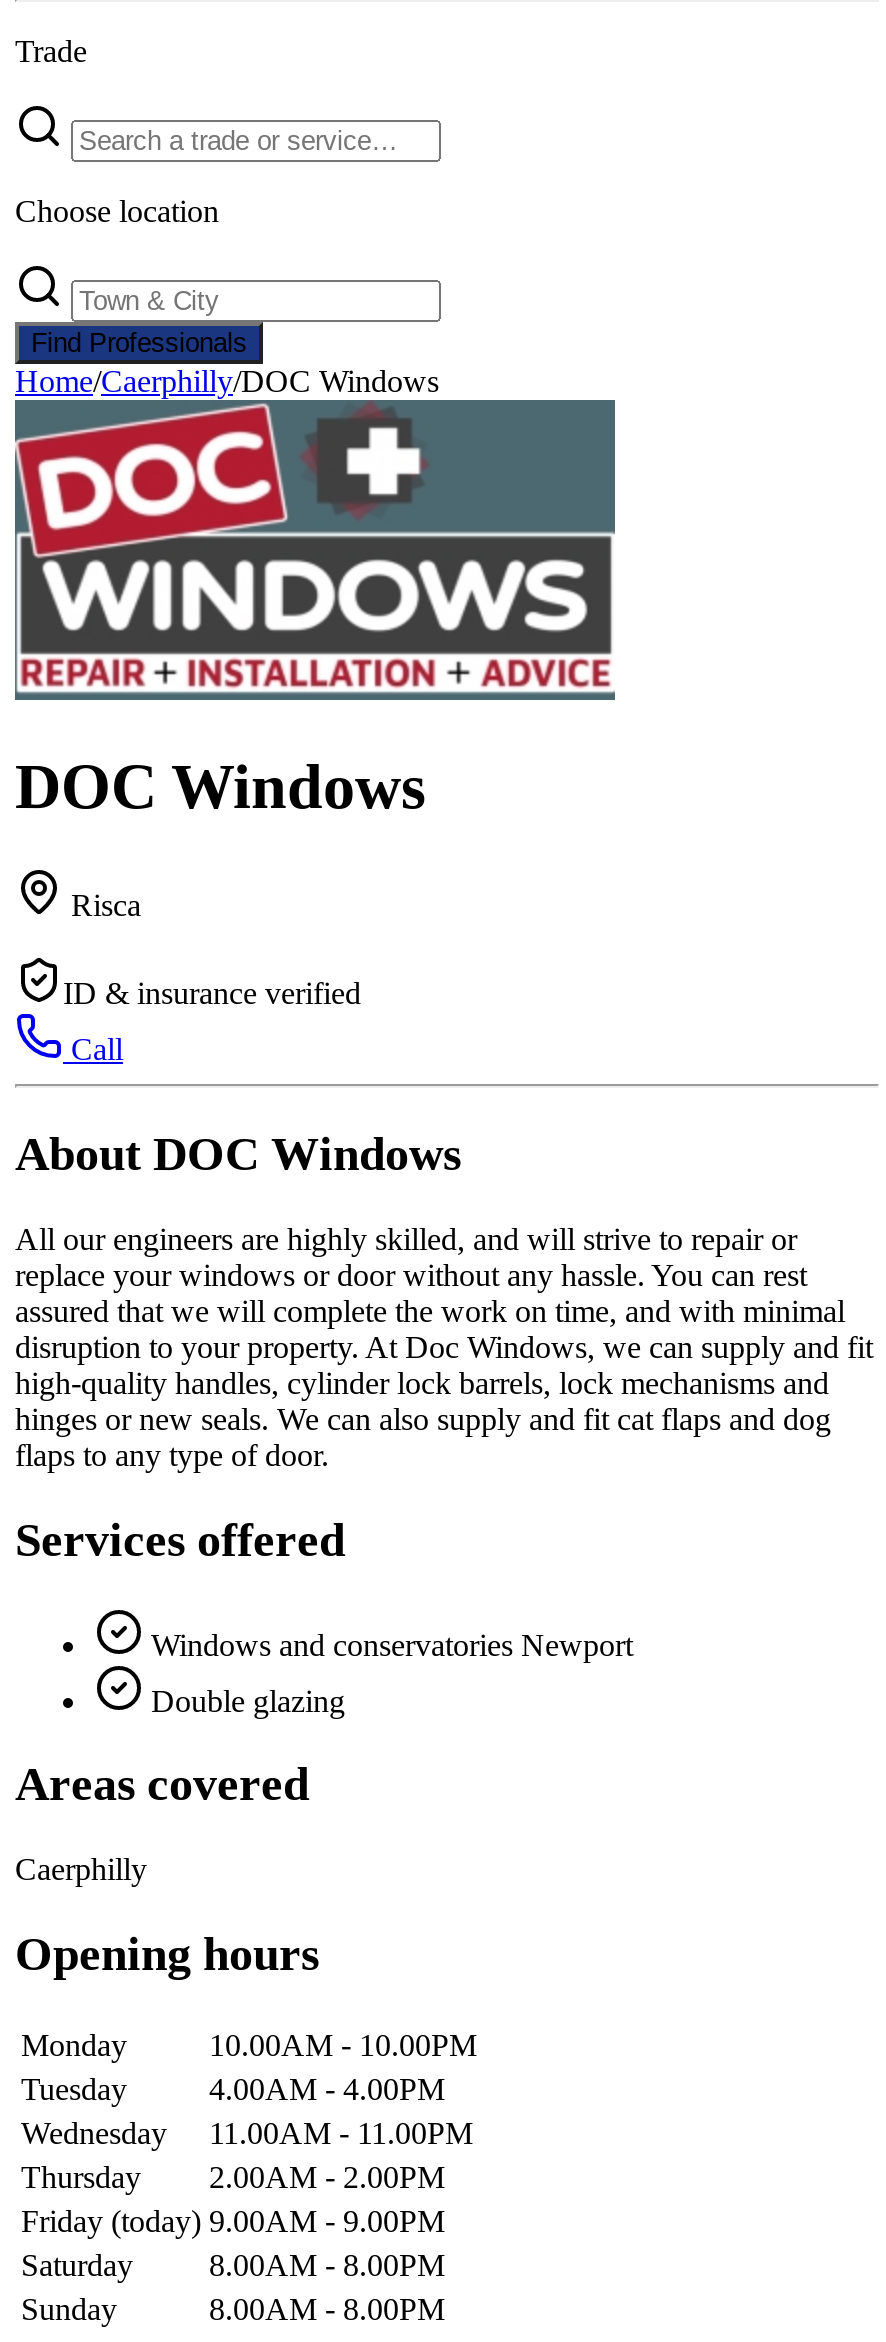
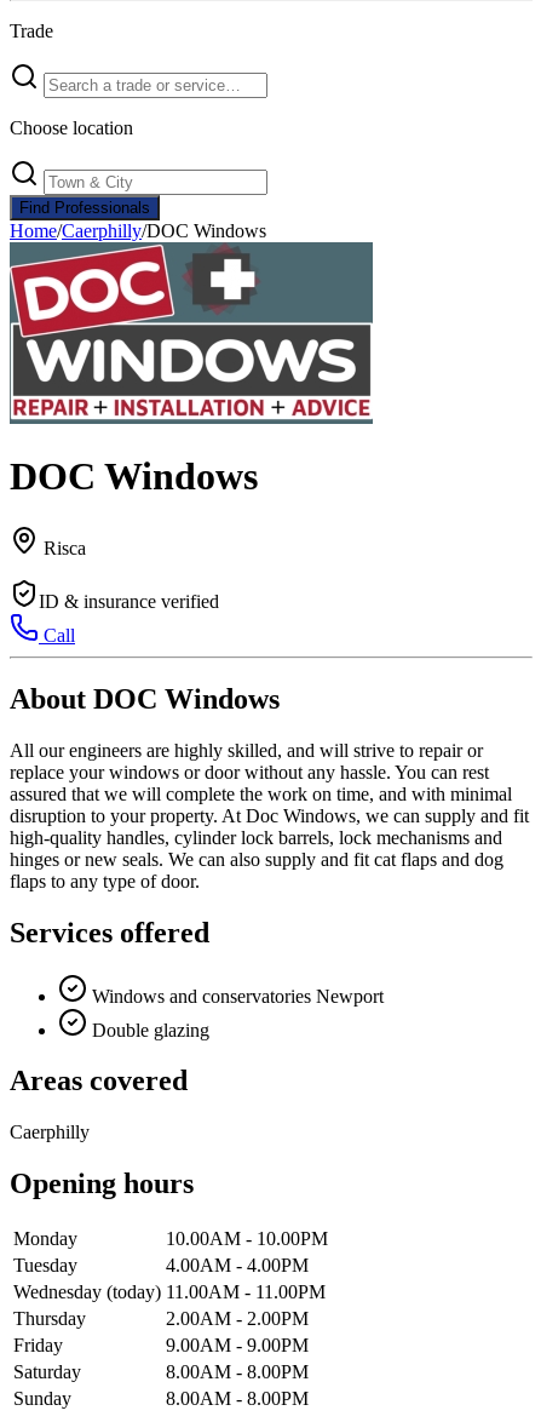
[21,2116,473,2150] Wednesday | 11.00AM - 11.00PM -> [13,1282,326,1302] Wednesday (today) 11.00AM - 11.00PM
[21,2204,445,2238] Friday (today) 9.00AM - 9.00PM -> [13,1335,309,1356] Friday | 9.00AM - 9.00PM

